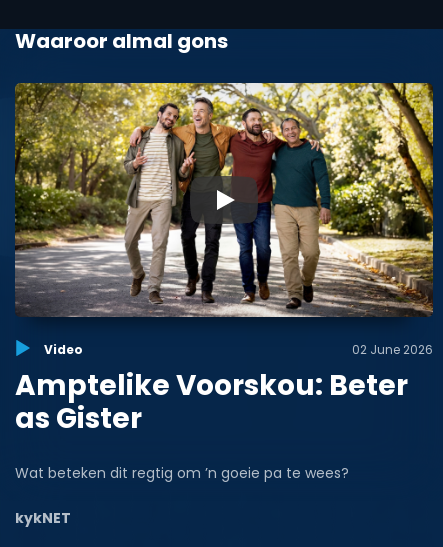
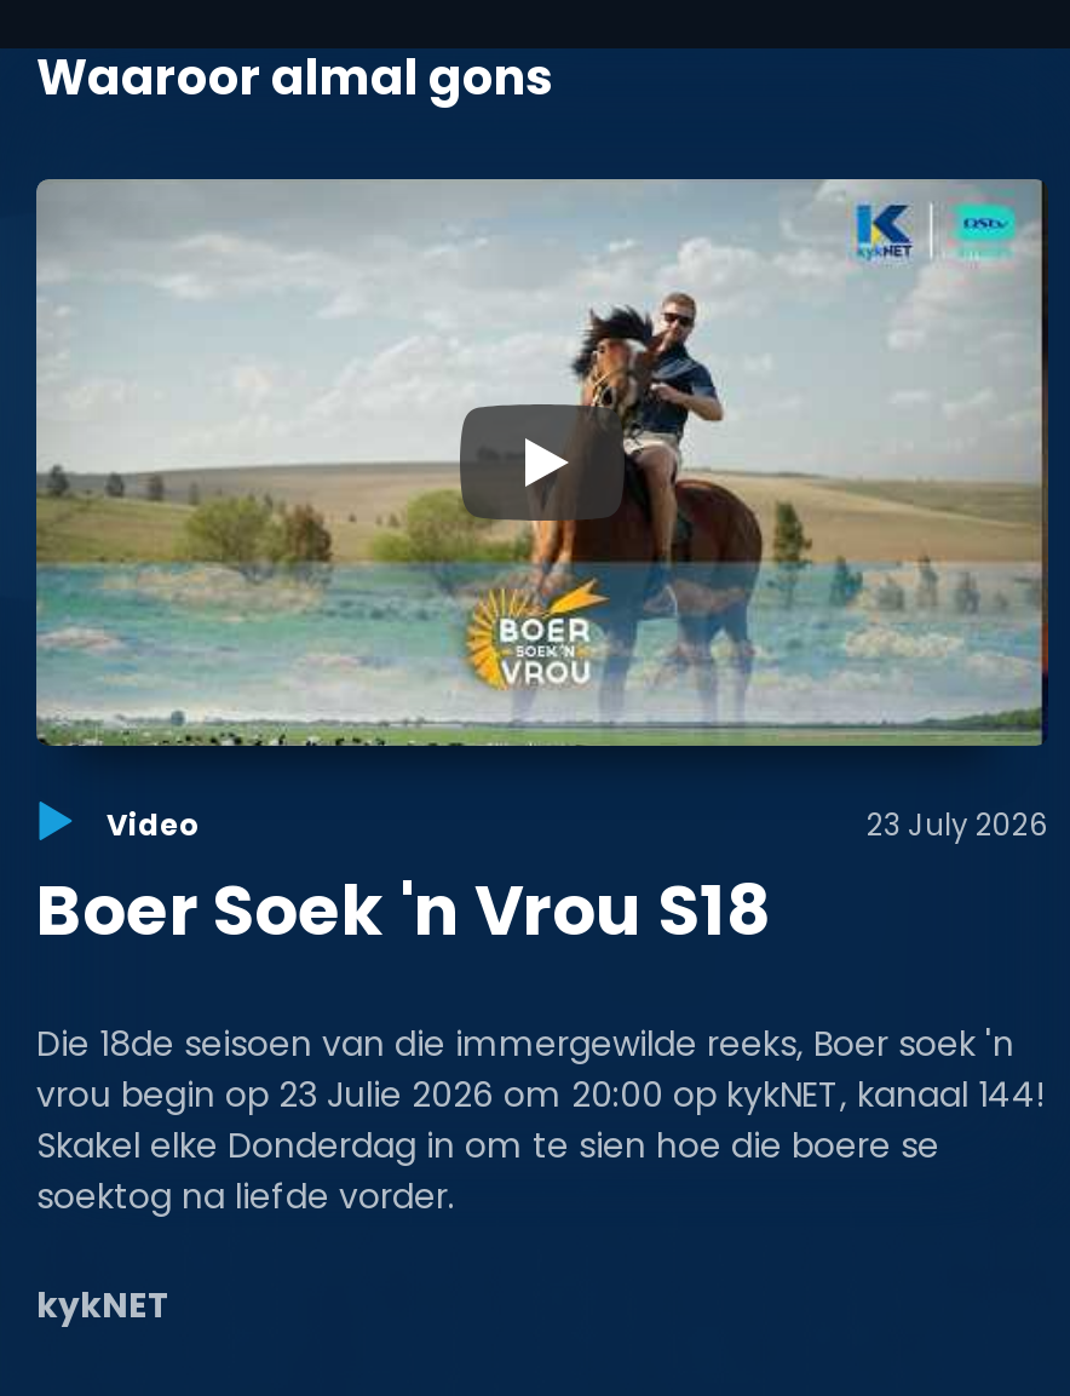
[14,82,434,438] [image] | 02 June 2026 | Amptelike Voorskou: Beter | as Gister -> [34,177,1048,958] [image] | 23 July 2026 | Boer Soek 'n Vrou S18
[15,463,349,483] Wat beteken dit regtig om ’n goeie pa te wees? -> [36,1019,1046,1220] Die 18de seisoen van die immergewilde reeks, Boer soek 'n | vrou begin op 23 Julie 2026 om 20:00 op kykNET, kanaal 144! | Skakel elke Donderdag in om te sien hoe die boere se | soektog na liefde vorder.

